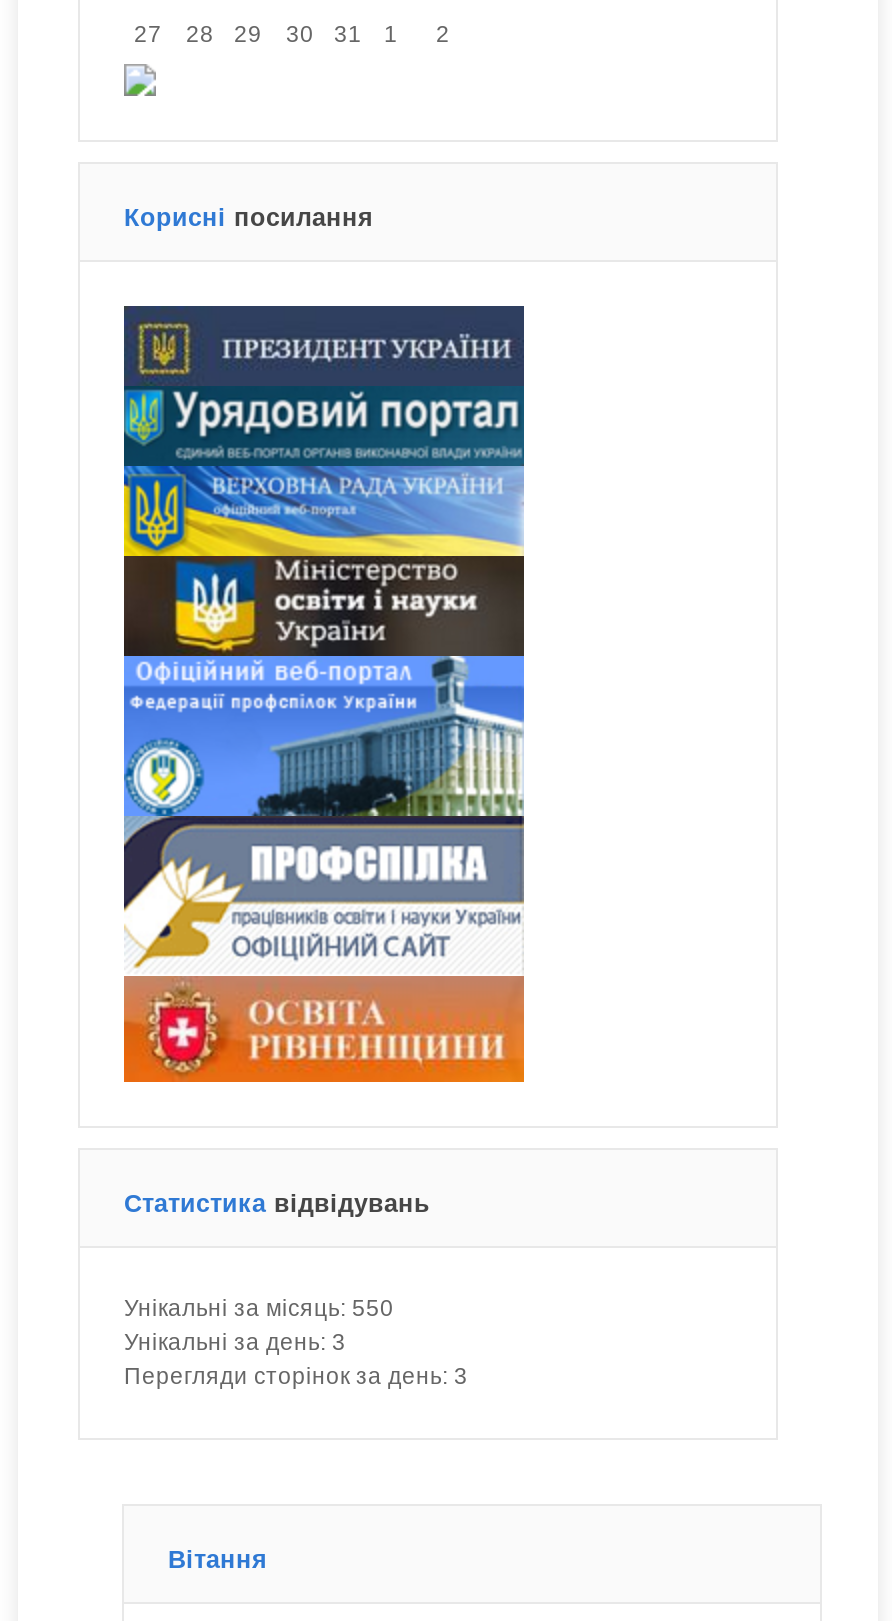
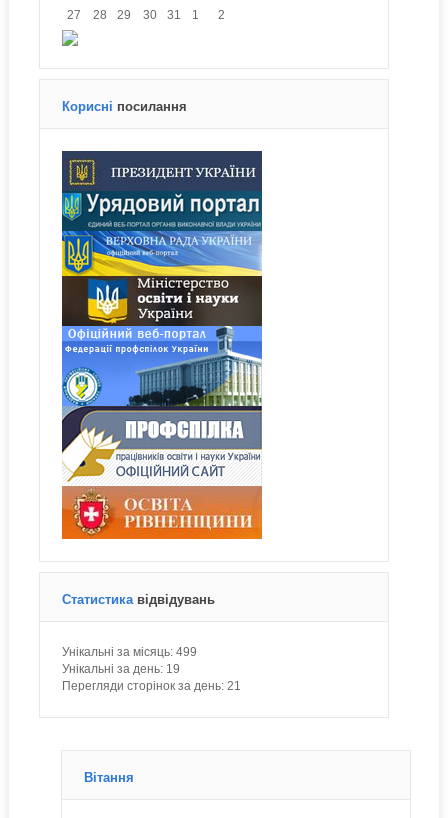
[124,1297,394,1321] Унікальні за місяць: 550 -> [62,646,197,658] Унікальні за місяць: 499
[124,1331,346,1355] Унікальні за день: 3 -> [62,663,180,675] Унікальні за день: 19
[124,1365,468,1389] Перегляди сторінок за день: 3 -> [62,680,241,692] Перегляди сторінок за день: 21

